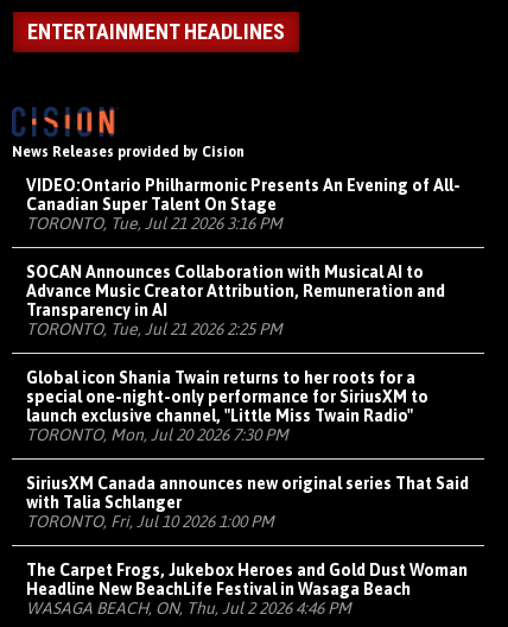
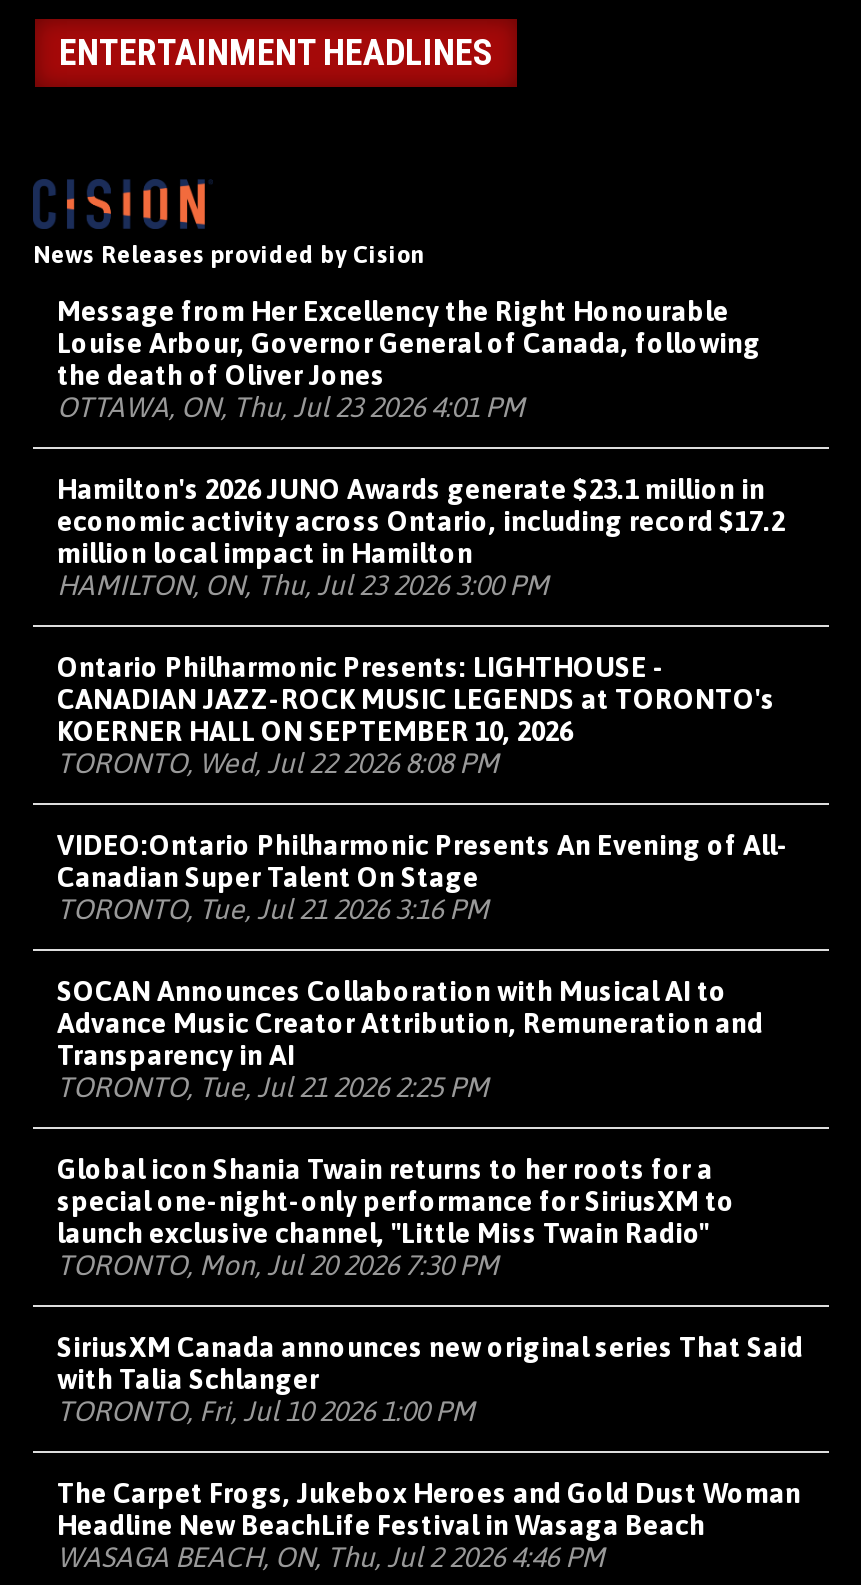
none -> [57,294,785,778] Message from Her Excellency the Right Honourable | Louise Arbour, Governor General of Canada, following | the death of Oliver Jones | OTTAWA, ON, Thu, Jul 23 2026 4:01 PM | Hamilton's 2026 JUNO Awards generate $23.1 million in | economic activity across Ontario, including record $17.2 | million local impact in Hamilton | HAMILTON, ON, Thu, Jul 23 2026 3:00 PM | Ontario Philharmonic Presents: LIGHTHOUSE - | CANADIAN JAZZ-ROCK MUSIC LEGENDS at TORONTO's | KOERNER HALL ON SEPTEMBER 10, 2026 | TORONTO, Wed, Jul 22 2026 8:08 PM

